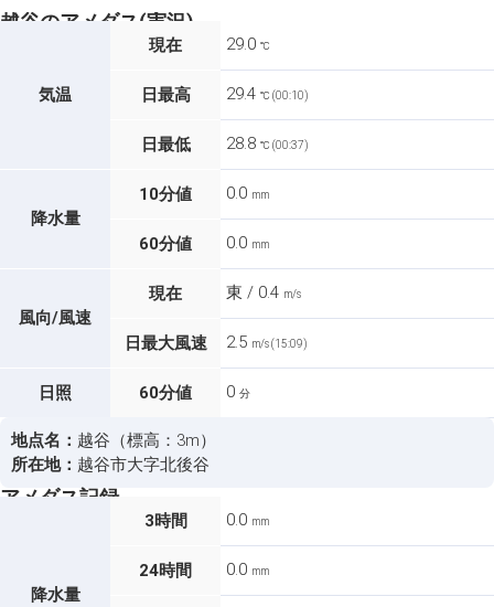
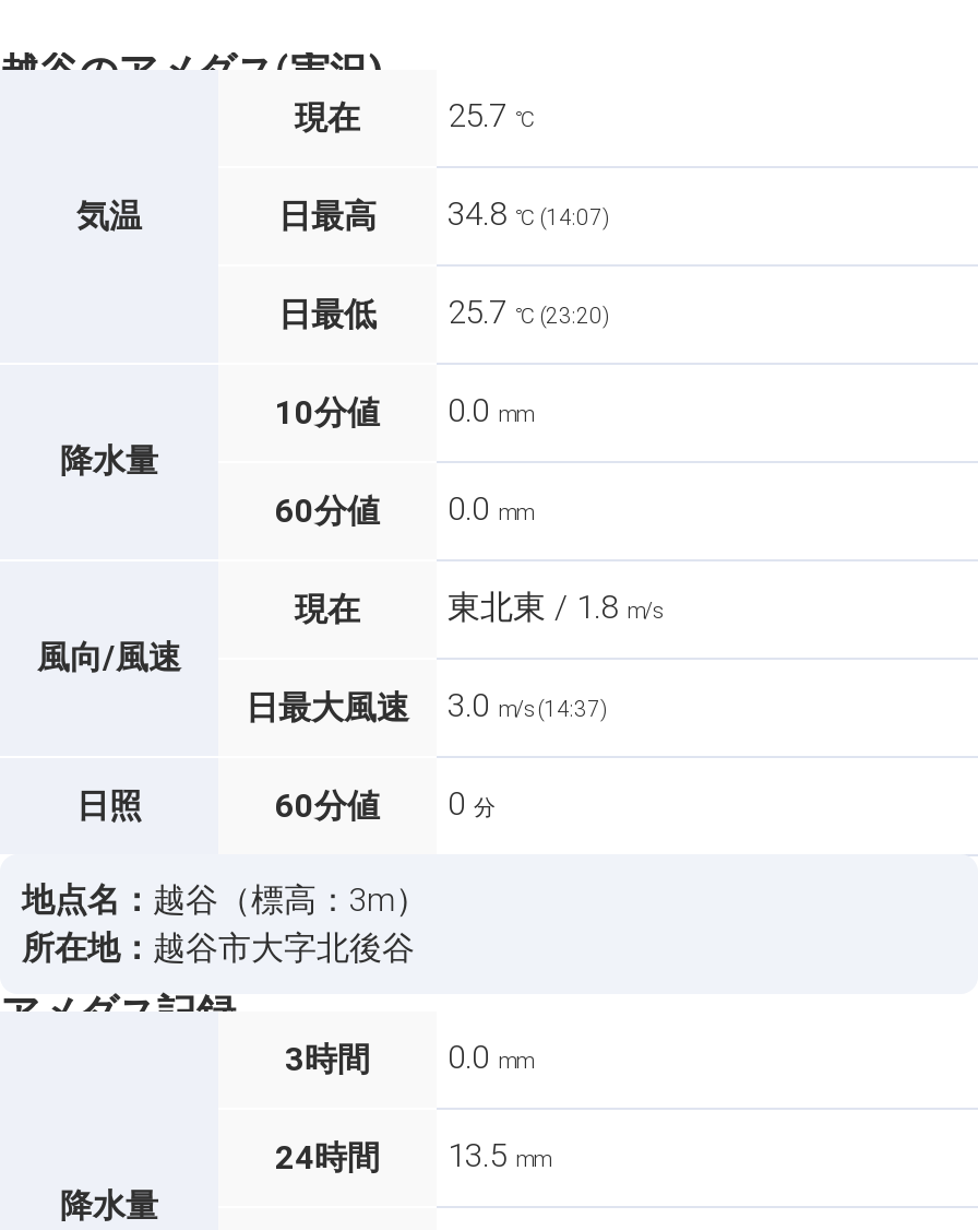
[226,34,270,54] 29.0 ℃ -> [448,96,535,135] 25.7 ℃
[141,84,309,105] 日最高 29.4 ℃ (00:10) -> [278,194,611,236] 日最高 34.8 ℃ (14:07)
[141,134,309,155] 日最低 28.8 ℃ (00:37) -> [278,293,611,334] 日最低 25.7 ℃ (23:20)
[226,283,301,302] 東 / 0.4 m/s -> [448,588,661,627] 東北東 / 1.8 m/s
[124,332,308,353] 日最大風速 2.5 m/s (15:09) -> [246,686,609,728] 日最大風速 3.0 m/s (14:37)
[139,560,269,581] 24時間 0.0 mm -> [275,1136,550,1178] 24時間 13.5 mm

